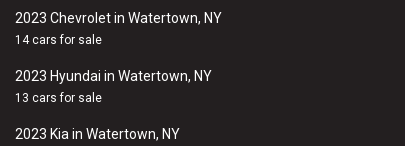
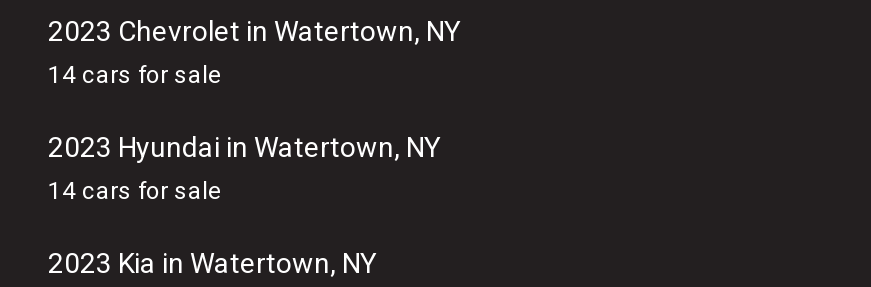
[15,91,102,105] 13 cars for sale -> [48,177,222,205] 14 cars for sale

